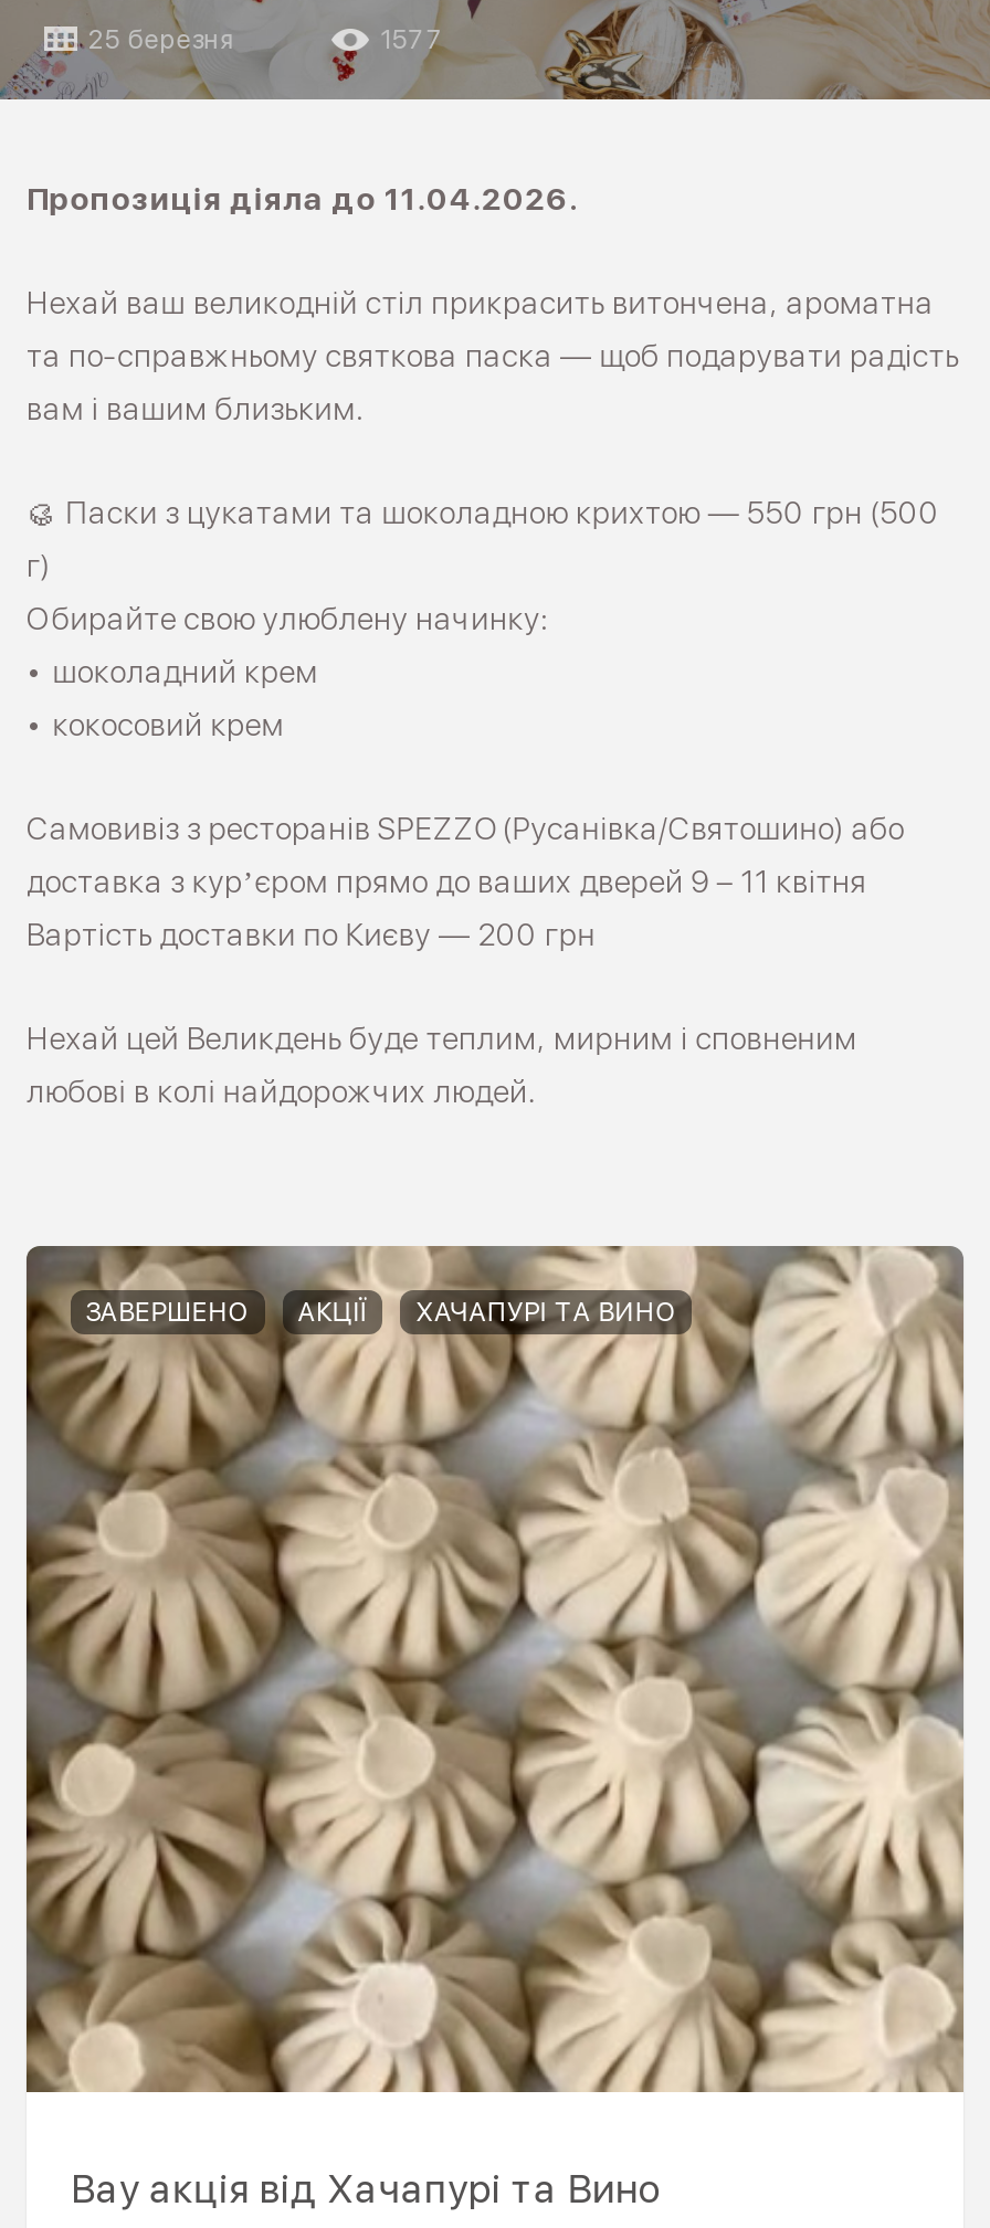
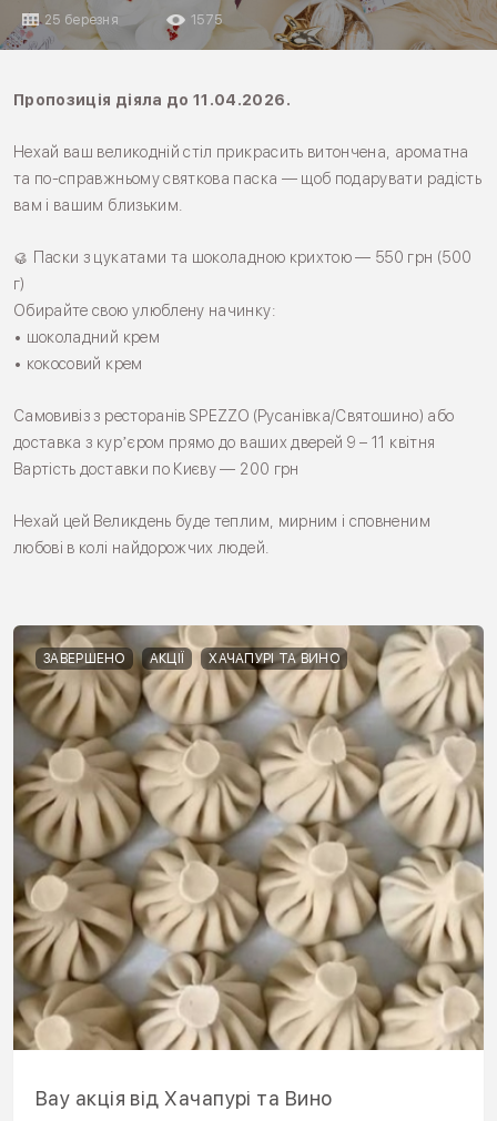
[380,24,445,55] 1577 -> [191,12,222,28] 1575

